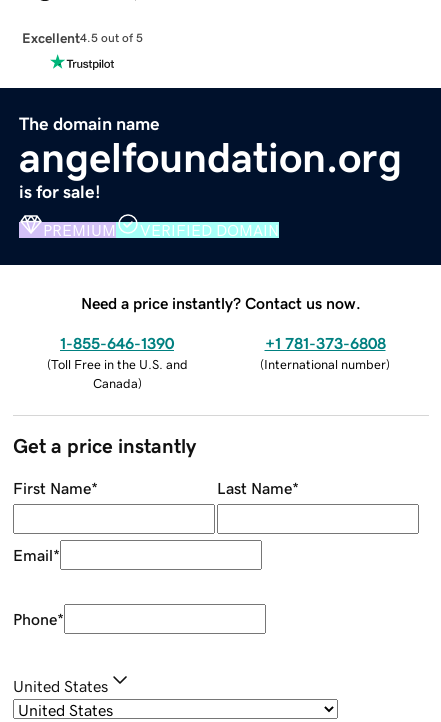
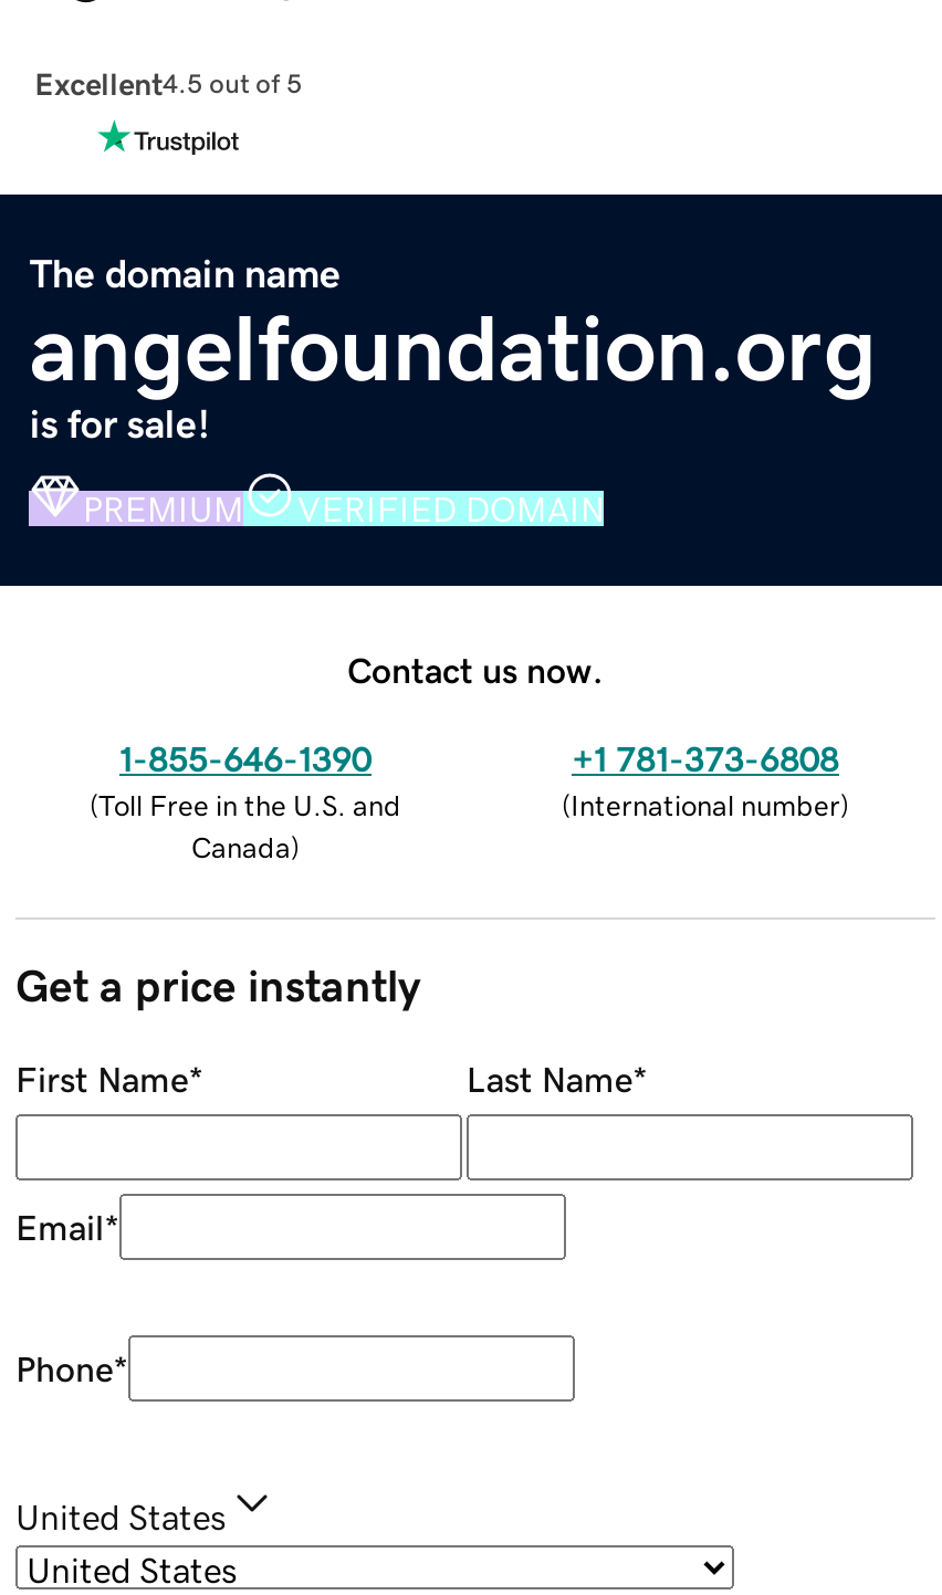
[81,295,361,311] Need a price instantly? Contact us now. -> [347,651,604,687] Contact us now.

